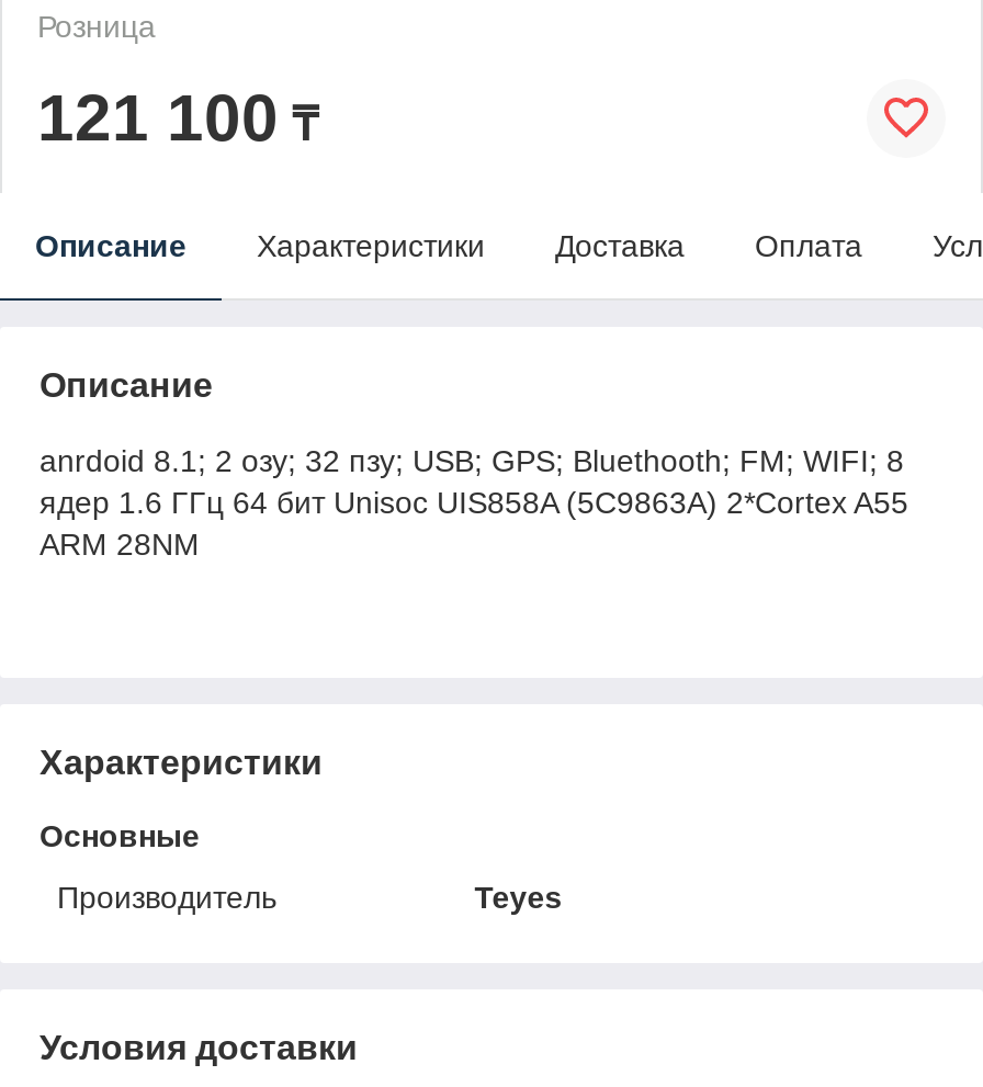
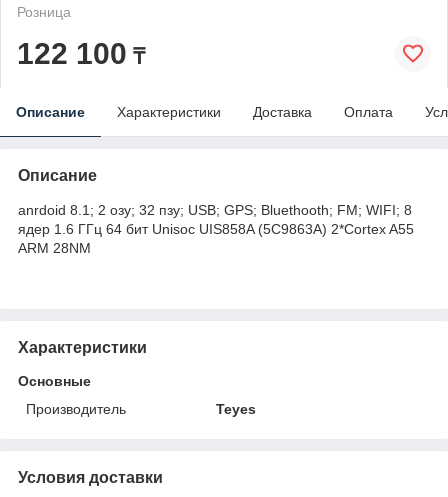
[37,81,318,153] 121 100 ₸ -> [17,37,145,70] 122 100 ₸

